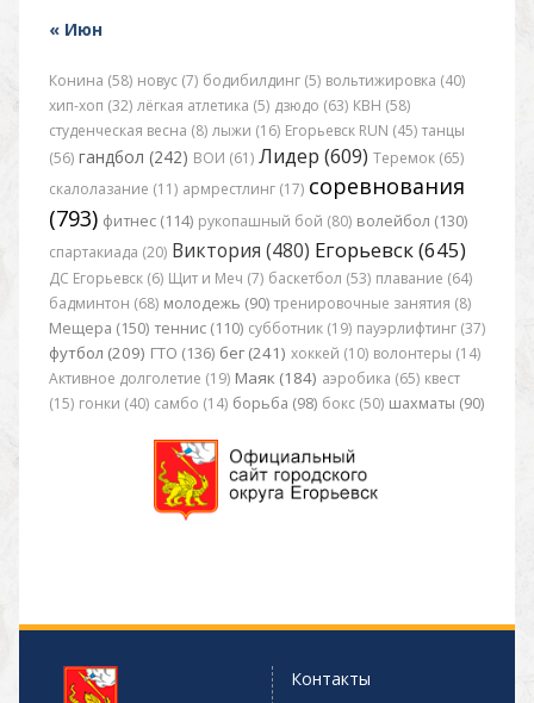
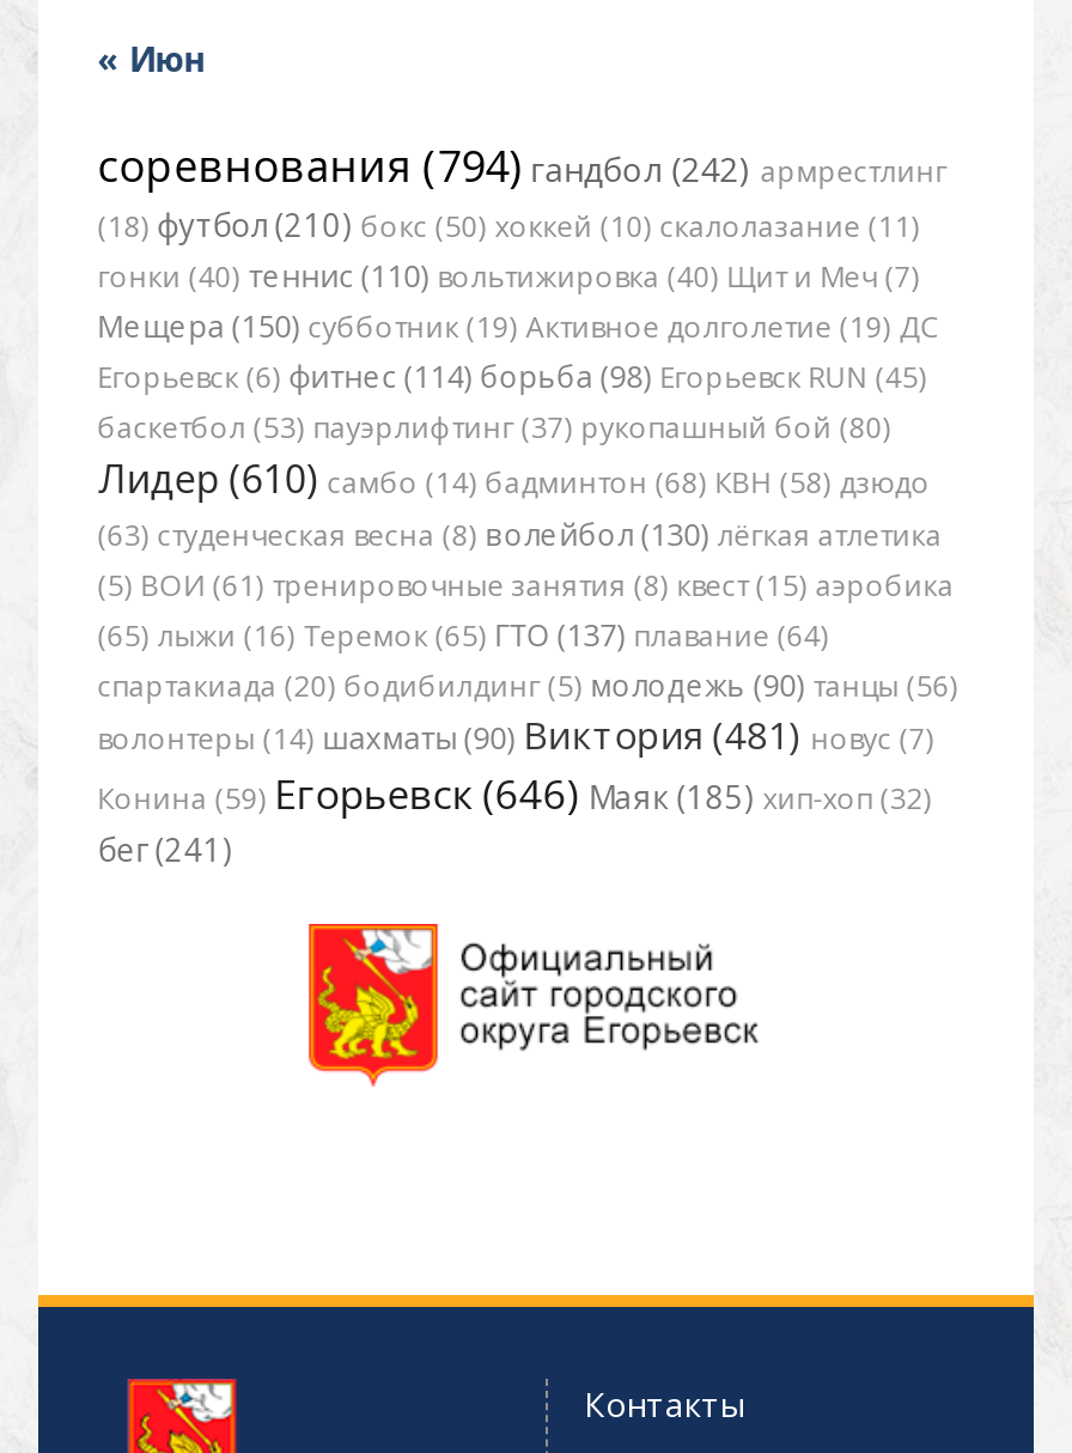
[49,70,485,413] Конина (58) новус (7) бодибилдинг (5) вольтижировка (40) | хип-хоп (32) лёгкая атлетика (5) дзюдо (63) КВН (58) | студенческая весна (8) лыжи (16) Егорьевск RUN (45) танцы | (56) гандбол (242) ВОИ (61) Лидер (609) Теремок (65) | скалолазание (11) армрестлинг (17) соревнования | (793) фитнес (114) рукопашный бой (80) волейбол (130) | спартакиада (20) Виктория (480) Егорьевск (645) | ДС Егорьевск (6) Щит и Меч (7) баскетбол (53) плавание (64) | бадминтон (68) молодежь (90) тренировочные занятия (8) | Мещера (150) теннис (110) субботник (19) пауэрлифтинг (37) | футбол (209) ГТО (136) бег (241) хоккей (10) волонтеры (14) | Активное долголетие (19) Маяк (184) аэробика (65) квест | (15) гонки (40) самбо (14) борьба (98) бокс (50) шахматы (90) -> [97,136,956,871] соревнования (794) гандбол (242) армрестлинг | (18) футбол (210) бокс (50) хоккей (10) скалолазание (11) | гонки (40) теннис (110) вольтижировка (40) Щит и Меч (7) | Мещера (150) субботник (19) Активное долголетие (19) ДС | Егорьевск (6) фитнес (114) борьба (98) Егорьевск RUN (45) | баскетбол (53) пауэрлифтинг (37) рукопашный бой (80) | Лидер (610) самбо (14) бадминтон (68) КВН (58) дзюдо | (63) студенческая весна (8) волейбол (130) лёгкая атлетика | (5) ВОИ (61) тренировочные занятия (8) квест (15) аэробика | (65) лыжи (16) Теремок (65) ГТО (137) плавание (64) | спартакиада (20) бодибилдинг (5) молодежь (90) танцы (56) | волонтеры (14) шахматы (90) Виктория (481) новус (7) | Конина (59) Егорьевск (646) Маяк (185) хип-хоп (32) | бег (241)

